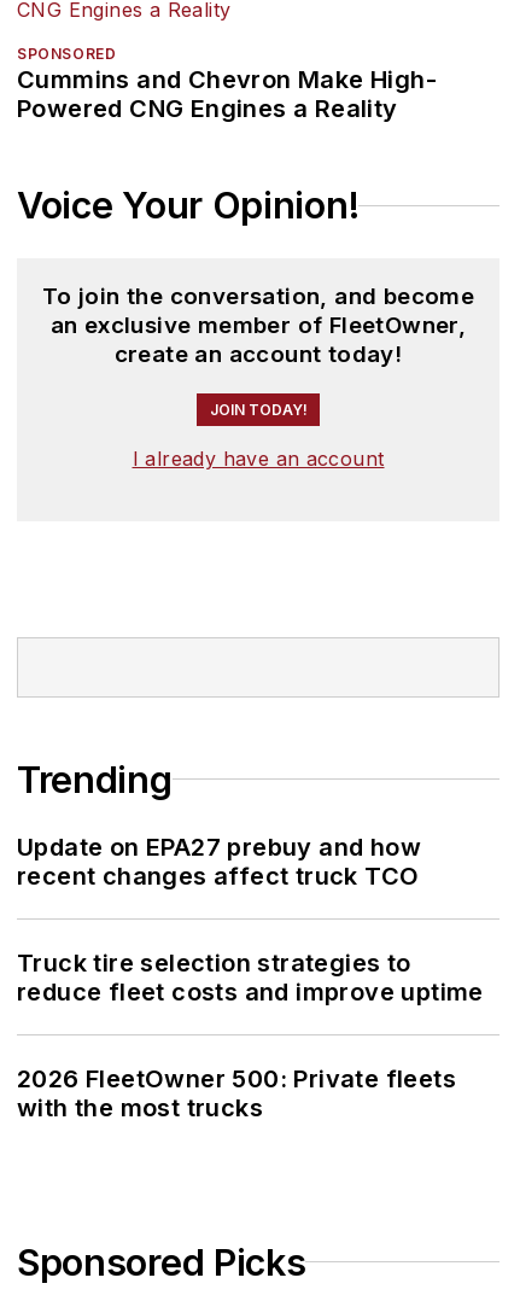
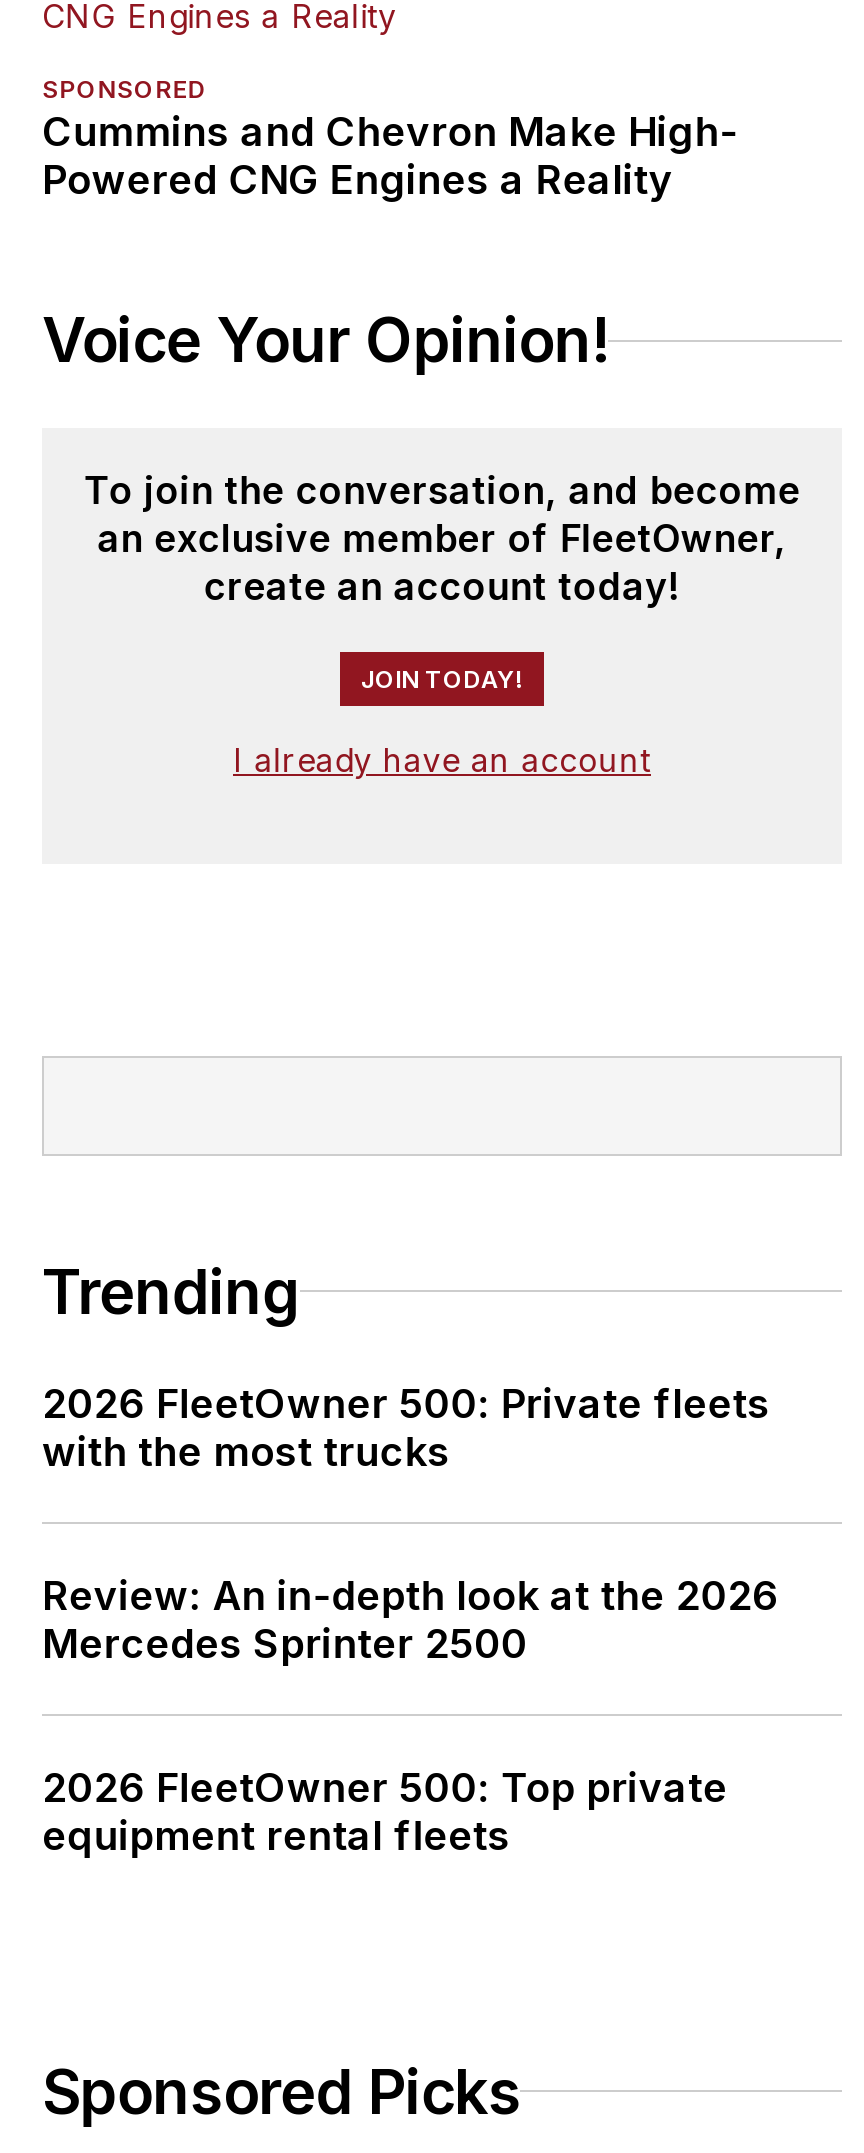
[17,833,484,1007] Update on EPA27 prebuy and how | recent changes affect truck TCO | Truck tire selection strategies to | reduce fleet costs and improve uptime -> none
moved [17,1064,456,1122] -> [42,1380,770,1476]: 2026 FleetOwner 500: Private fleets | with the most trucks
none -> [42,1572,779,1860] Review: An in-depth look at the 2026 | Mercedes Sprinter 2500 | 2026 FleetOwner 500: Top private | equipment rental fleets

